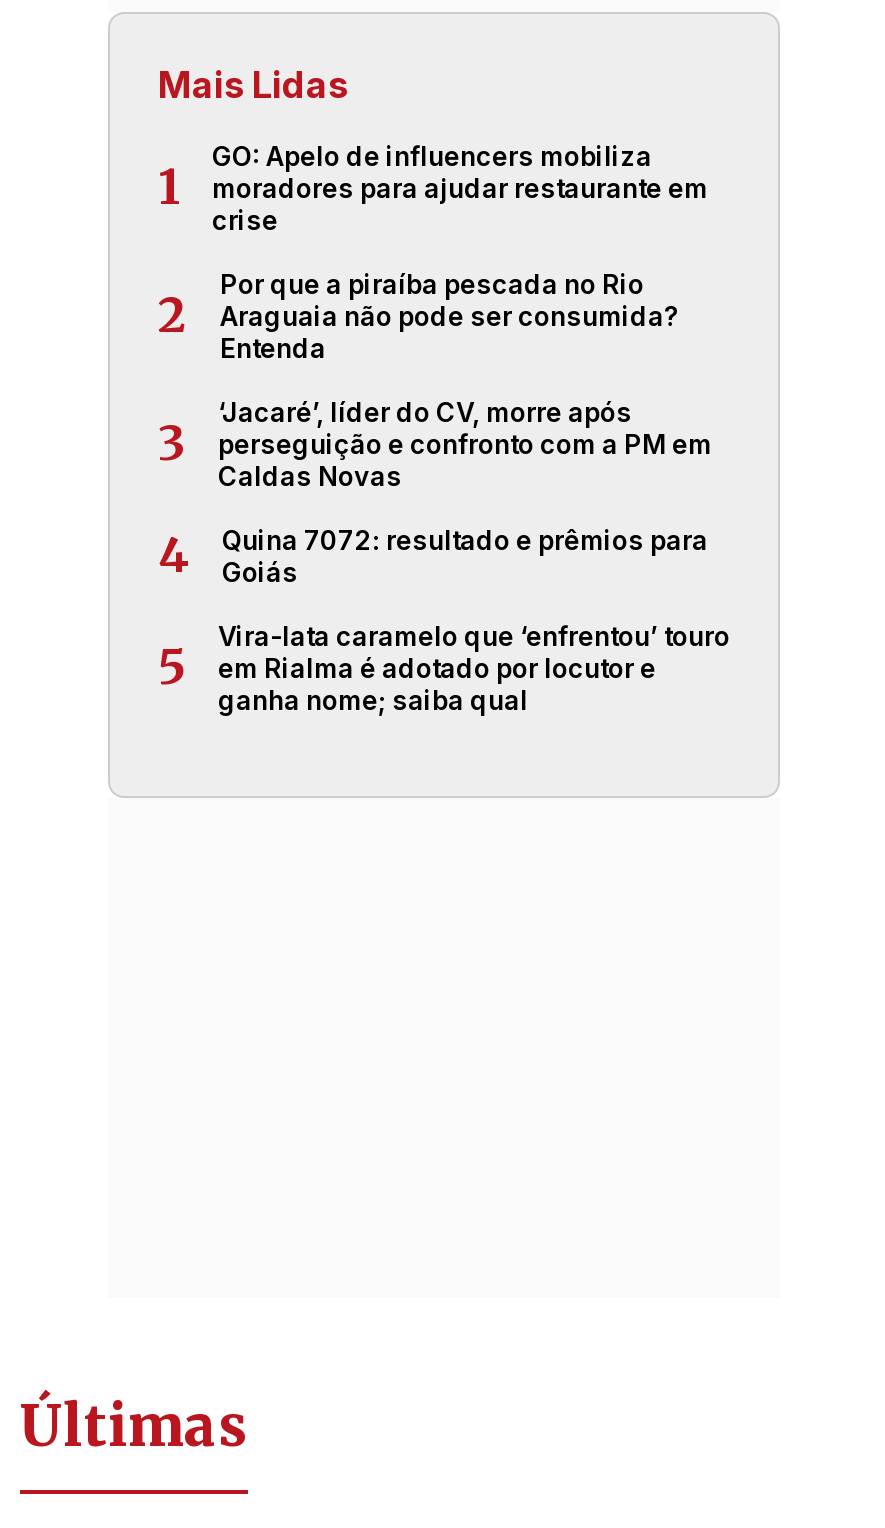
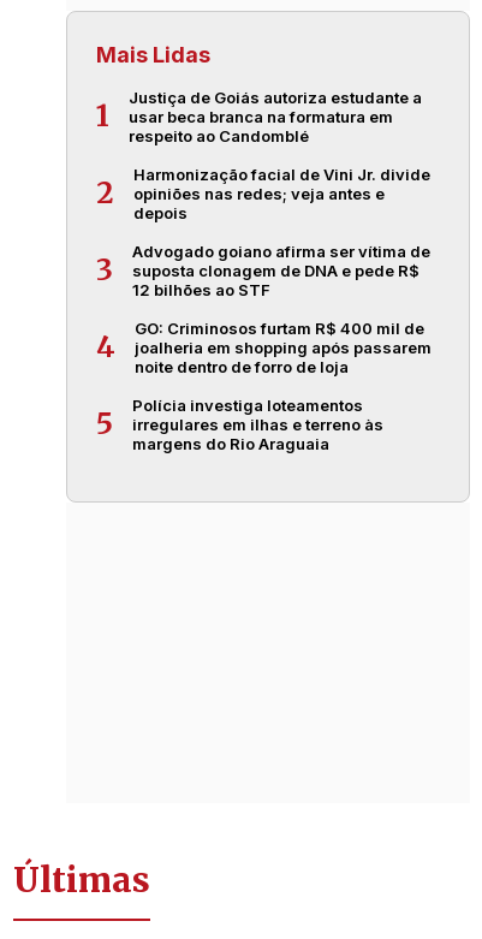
[212,140,708,236] GO: Apelo de influencers mobiliza | moradores para ajudar restaurante em | crise -> [129,88,422,145] Justiça de Goiás autoriza estudante a | usar beca branca na formatura em | respeito ao Candomblé
[220,268,678,364] Por que a piraíba pescada no Rio | Araguaia não pode ser consumida? | Entenda -> [133,164,430,222] Harmonização facial de Vini Jr. divide | opiniões nas redes; veja antes e | depois
[218,396,712,492] ‘Jacaré’, líder do CV, morre após | perseguição e confronto com a PM em | Caldas Novas -> [132,241,430,299] Advogado goiano afirma ser vítima de | suposta clonagem de DNA e pede R$ | 12 bilhões ao STF
[222,524,708,588] Quina 7072: resultado e prêmios para | Goiás -> [135,318,432,376] GO: Criminosos furtam R$ 400 mil de | joalheria em shopping após passarem | noite dentro de forro de loja
[218,620,730,716] Vira-lata caramelo que ‘enfrentou’ touro | em Rialma é adotado por locutor e | ganha nome; saiba qual -> [132,395,383,453] Polícia investiga loteamentos | irregulares em ilhas e terreno às | margens do Rio Araguaia

